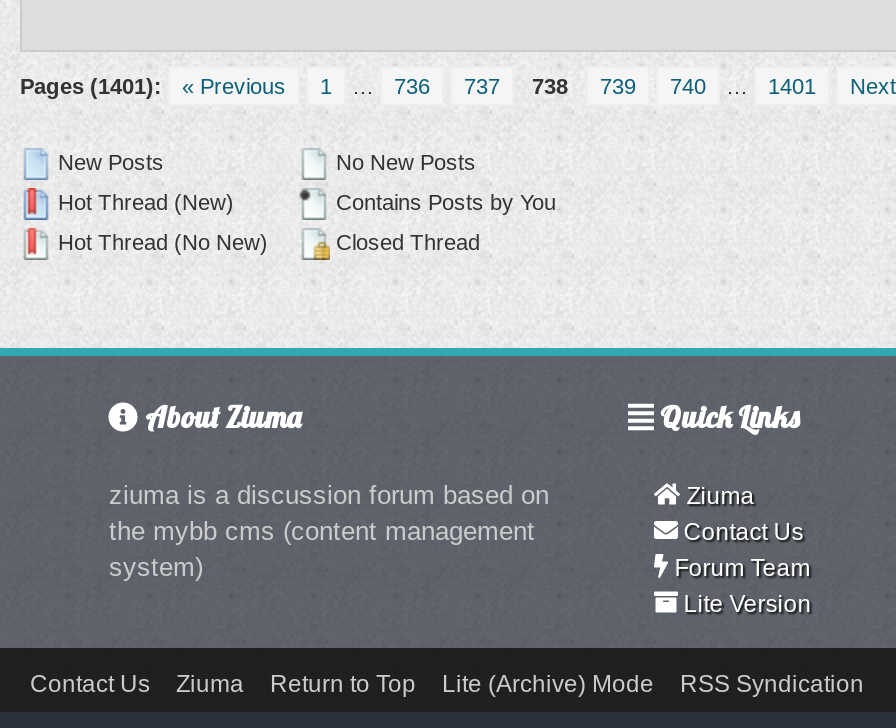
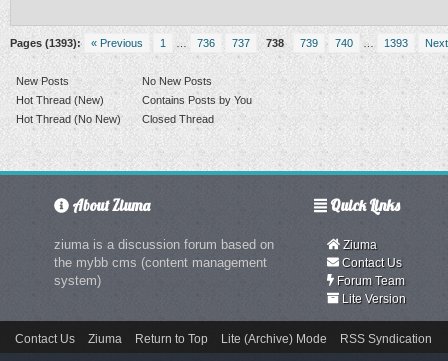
[20,74,162,98] Pages (1401): -> [10,37,81,49] Pages (1393):
[726,74,816,98] … 1401 -> [363,37,408,49] … 1393

